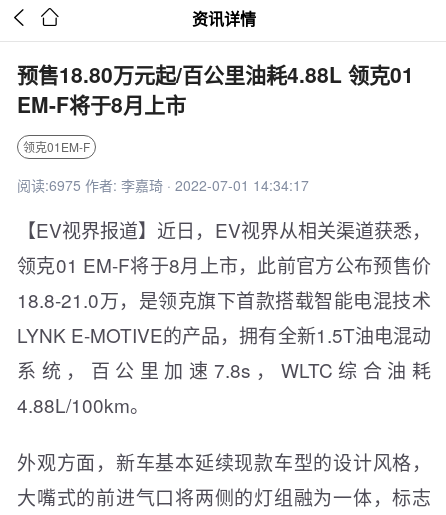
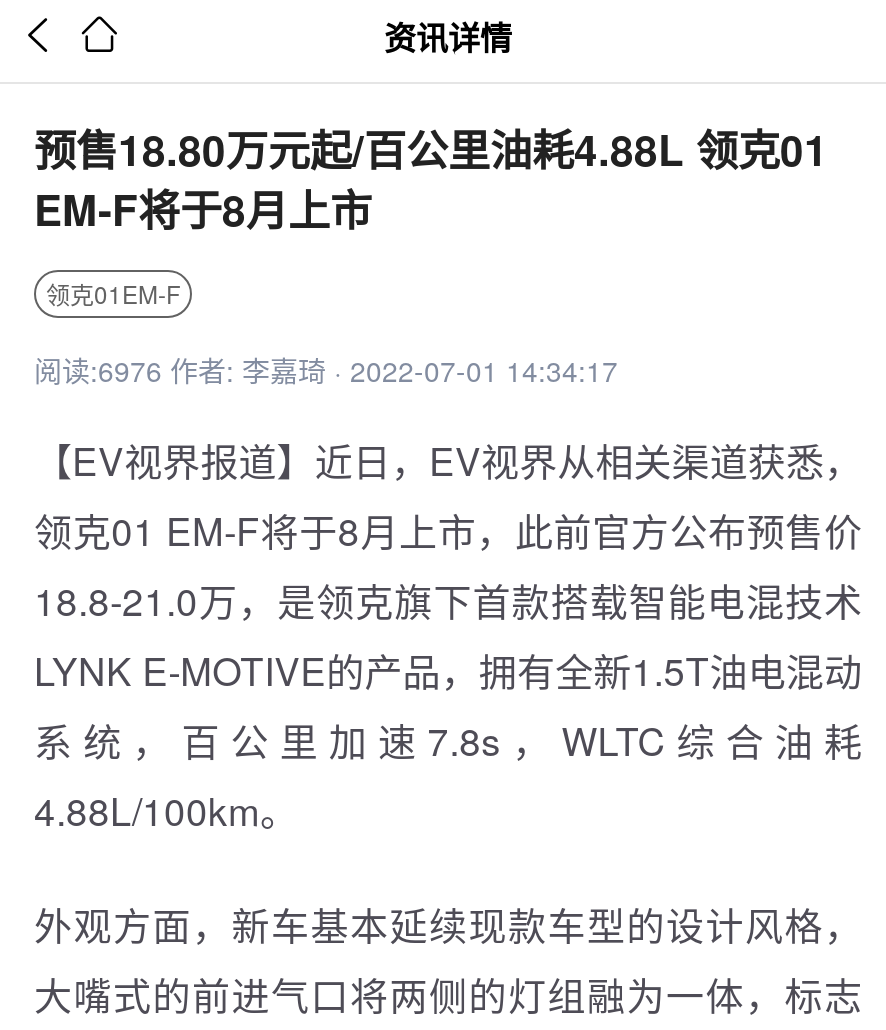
[17,175,309,195] 阅读:6975 作者: 李嘉琦 · 2022-07-01 14:34:17 -> [34,350,618,390] 阅读:6976 作者: 李嘉琦 · 2022-07-01 14:34:17

